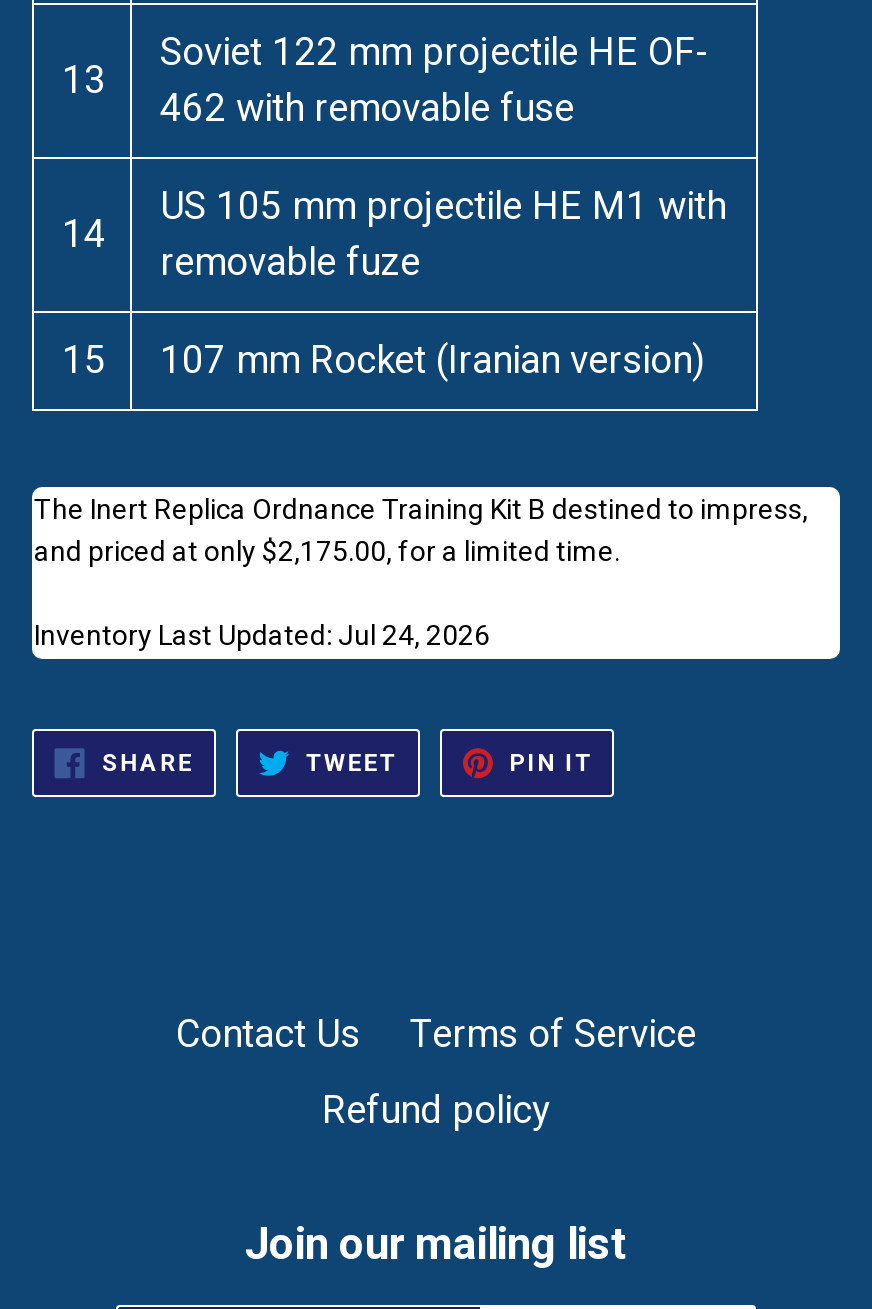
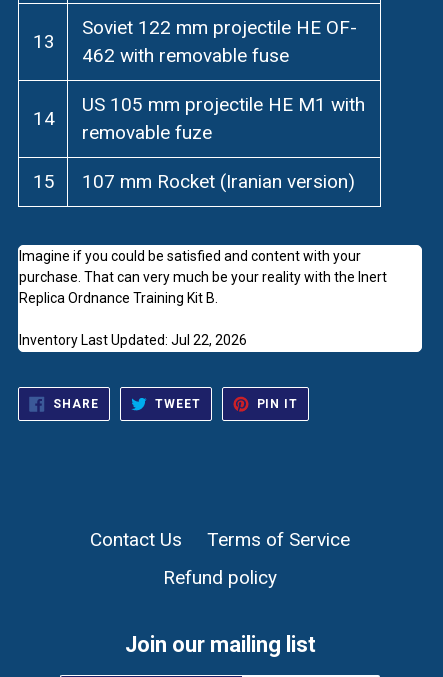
[34,492,808,566] The Inert Replica Ordnance Training Kit B destined to impress, | and priced at only $2,175.00, for a limited time. -> [19,248,387,306] Imagine if you could be satisfied and content with your | purchase. That can very much be your reality with the Inert | Replica Ordnance Training Kit B.
[34,618,490,650] Inventory Last Updated: Jul 24, 2026 -> [19,332,247,348] Inventory Last Updated: Jul 22, 2026

